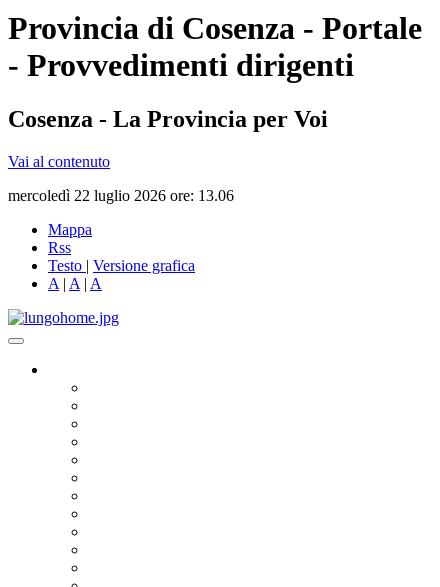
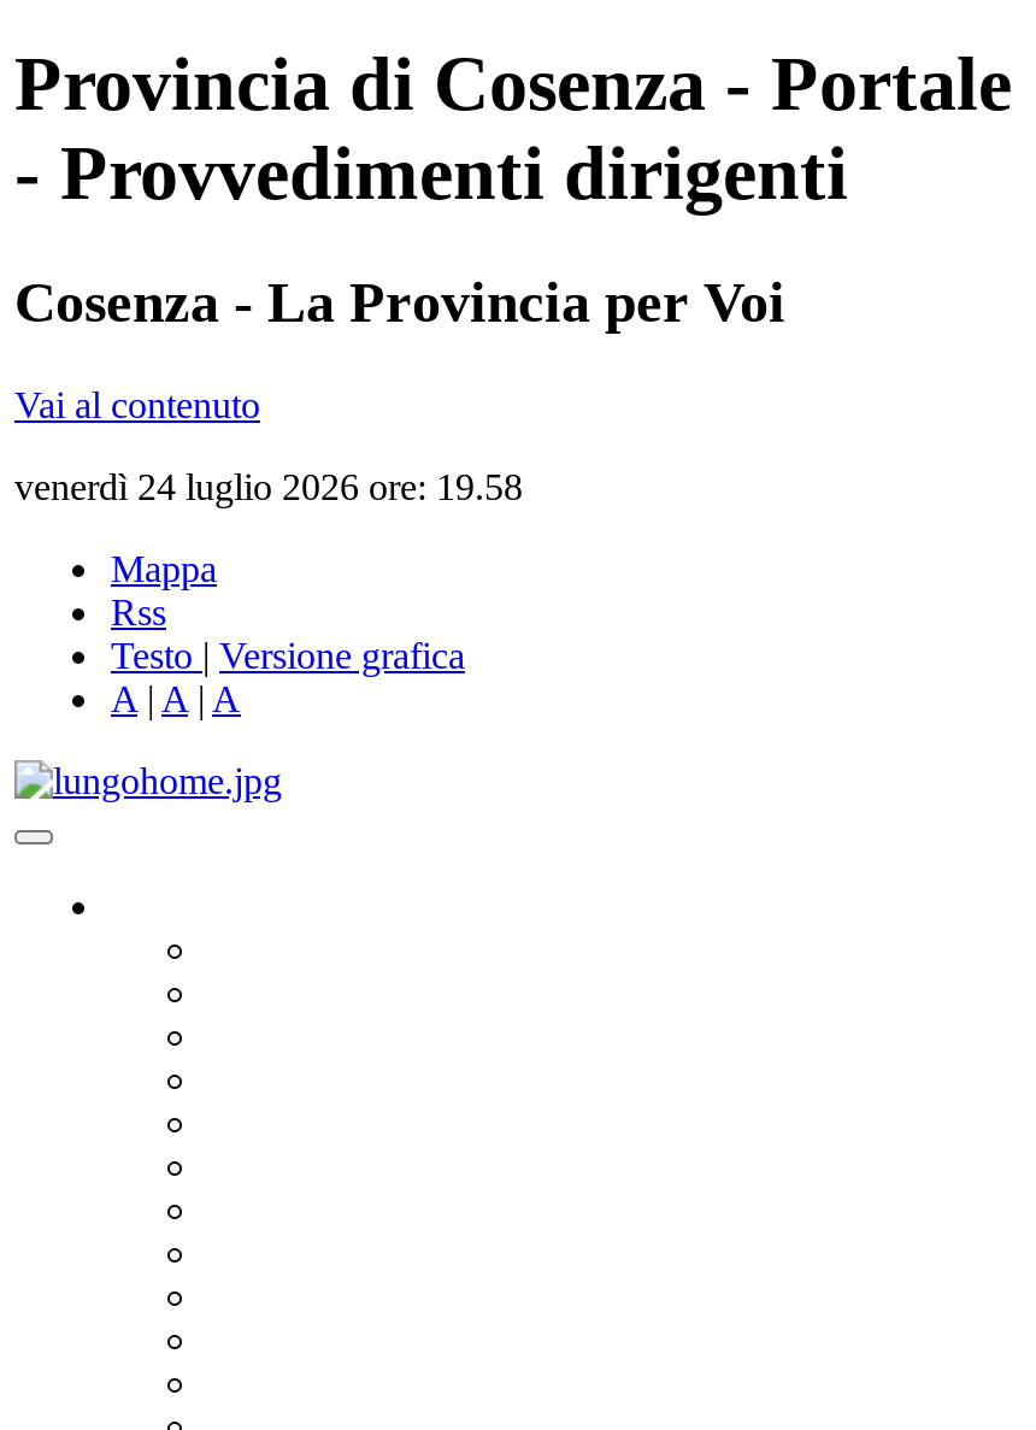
[8,187,234,204] mercoledì 22 luglio 2026 ore: 13.06 -> [14,466,523,507] venerdì 24 luglio 2026 ore: 19.58

